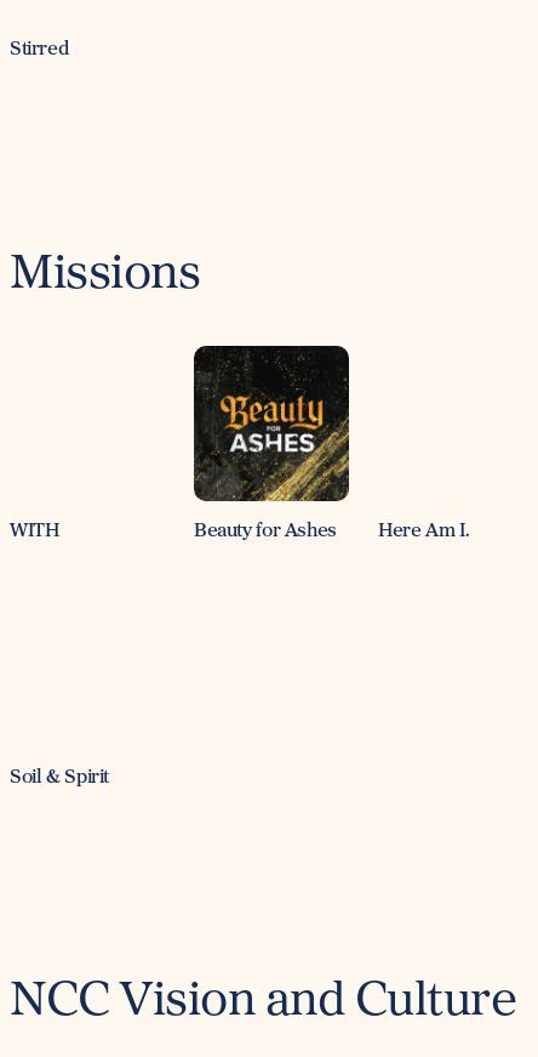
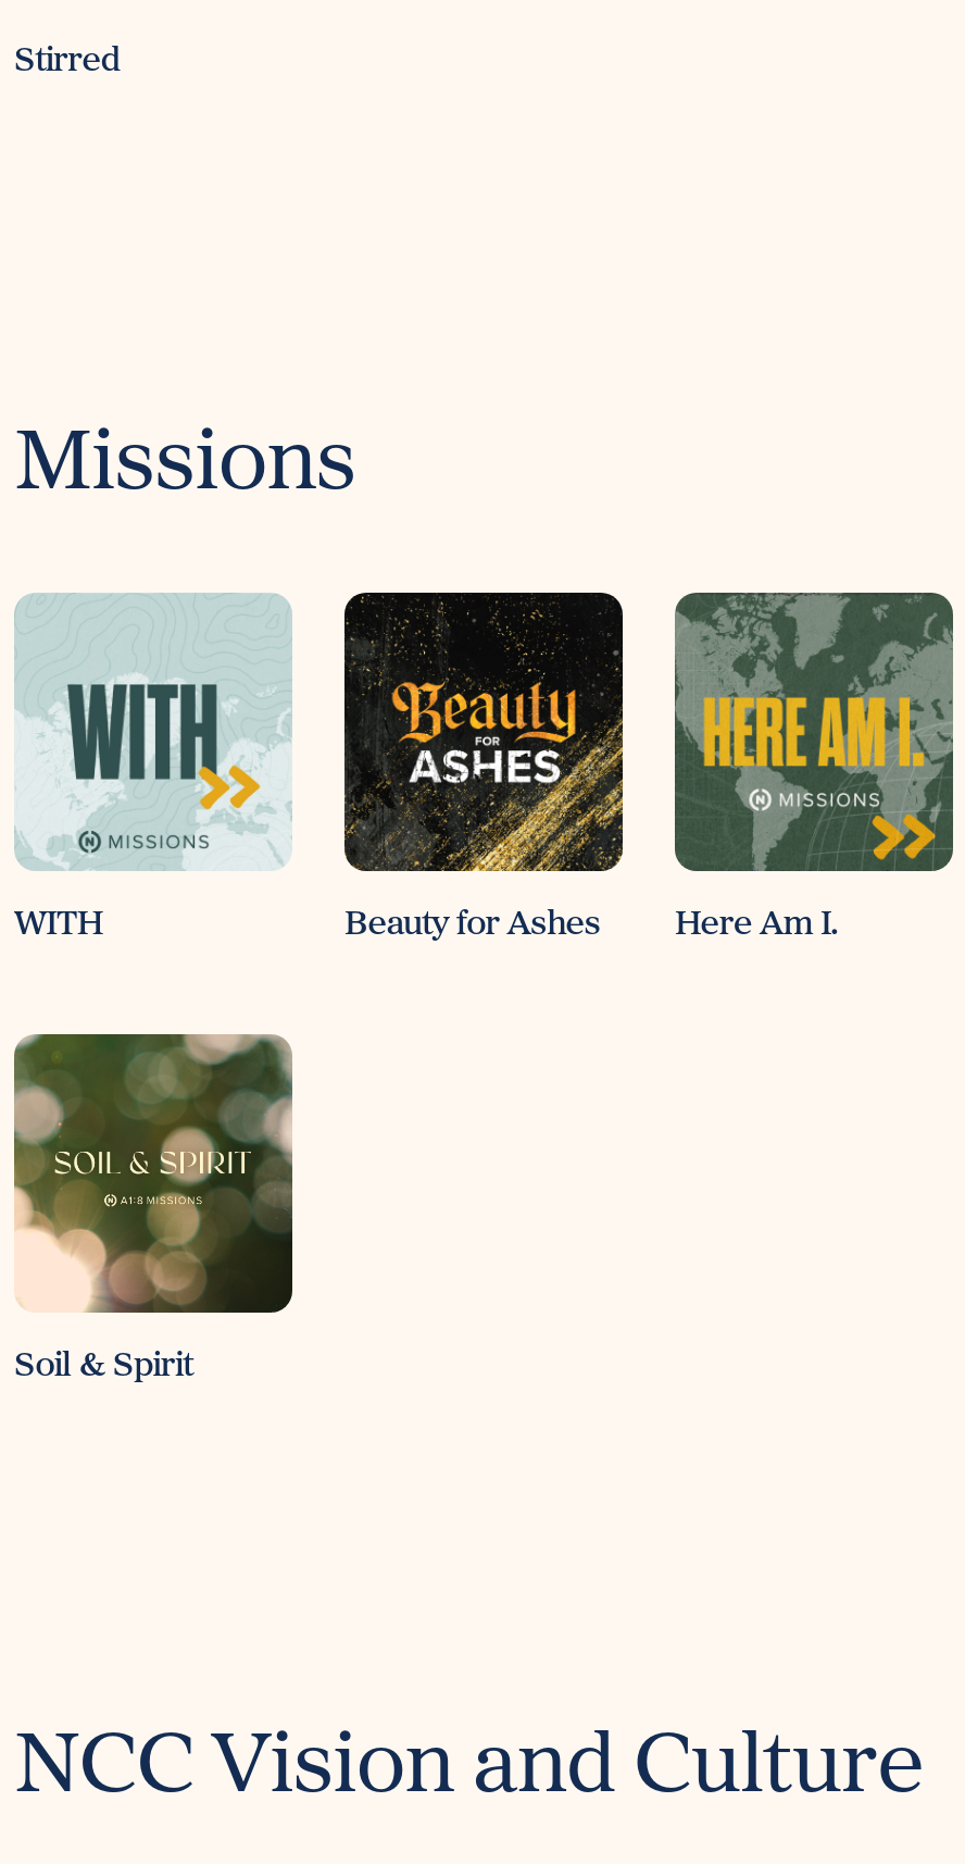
none -> [14,593,292,871] [image]
none -> [673,591,955,873] [image]
none -> [12,1032,294,1315] [image]

